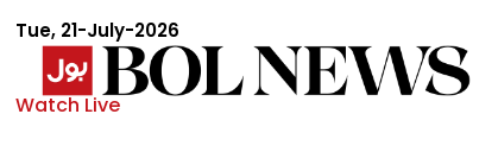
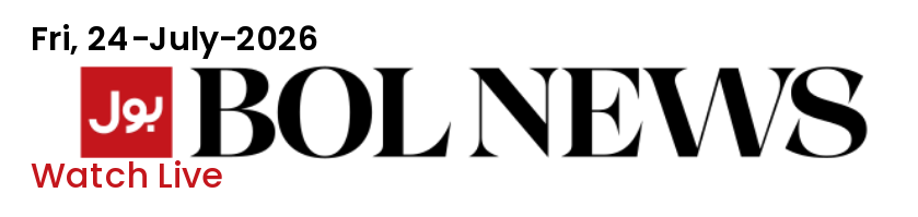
[15,18,179,43] Tue, 21-July-2026 -> [31,15,319,61] Fri, 24-July-2026

